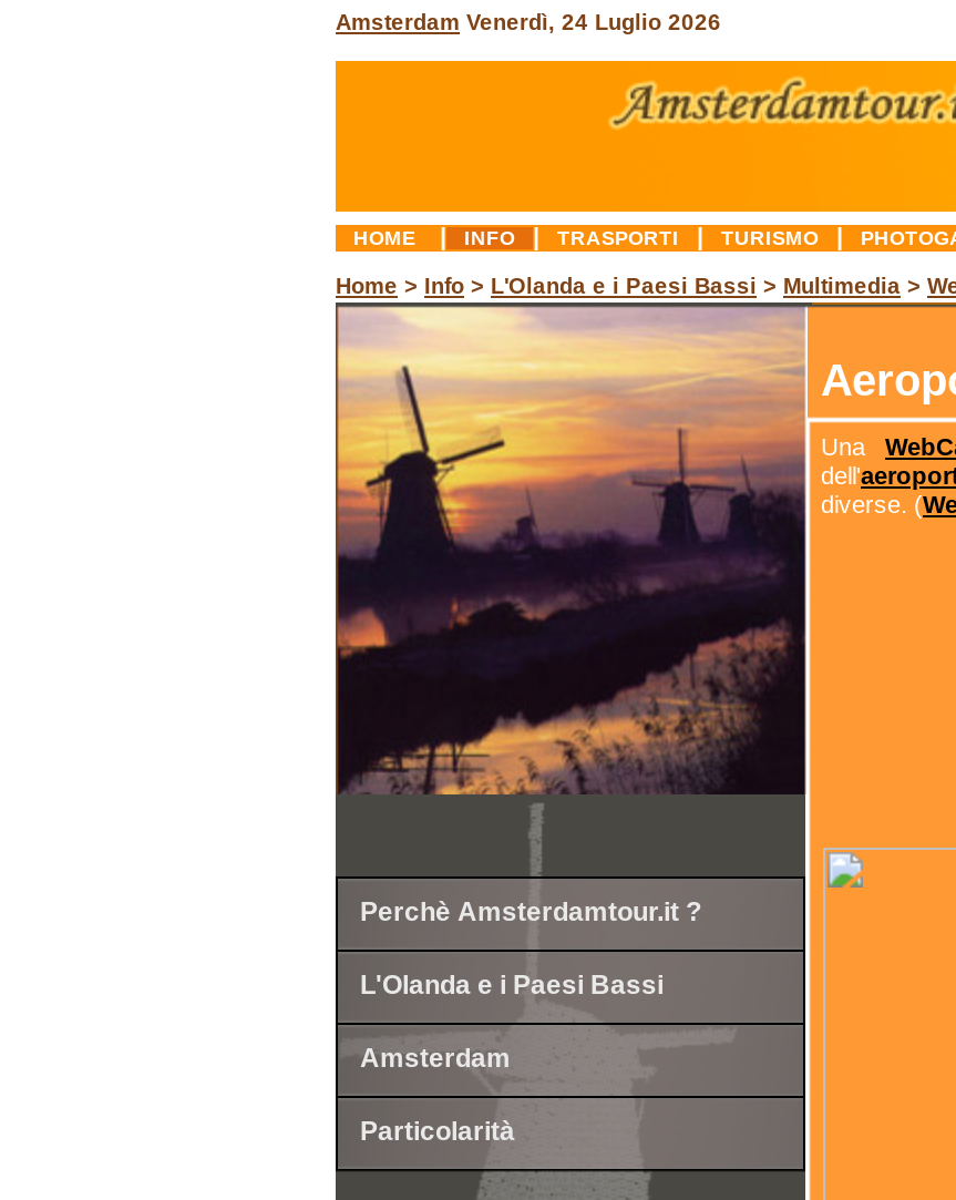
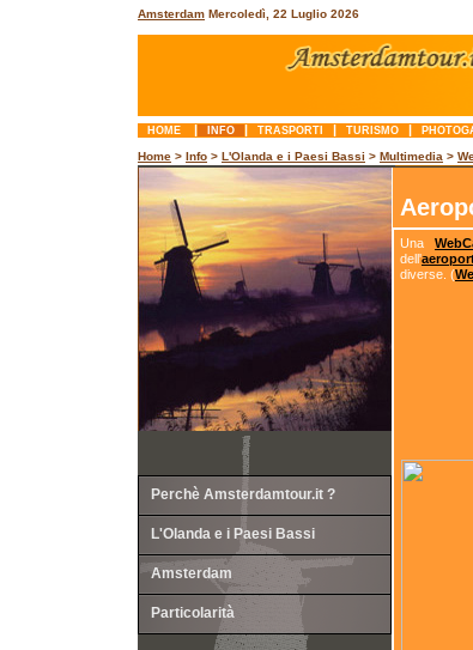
[336,10,721,34] Amsterdam Venerdì, 24 Luglio 2026 -> [138,7,359,20] Amsterdam Mercoledì, 22 Luglio 2026

